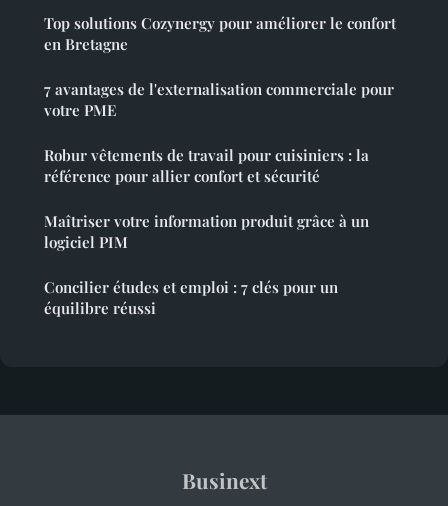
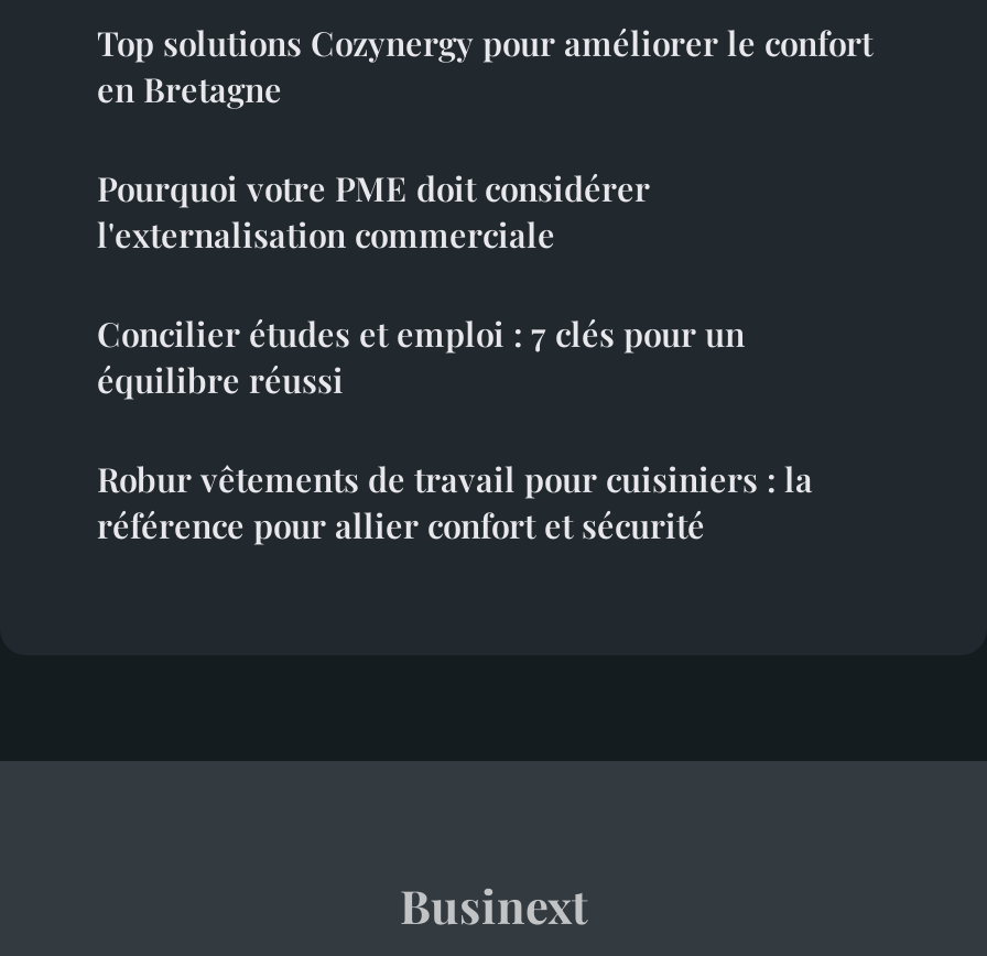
[44,78,394,119] 7 avantages de l'externalisation commerciale pour | votre PME -> [97,166,650,257] Pourquoi votre PME doit considérer | l'externalisation commerciale
moved [44,144,369,185] -> [97,457,813,547]: Robur vêtements de travail pour cuisiniers : la | référence pour allier confort et sécurité
[44,210,369,251] Maîtriser votre information produit grâce à un | logiciel PIM -> none
moved [44,276,338,317] -> [97,312,745,402]: Concilier études et emploi : 7 clés pour un | équilibre réussi

